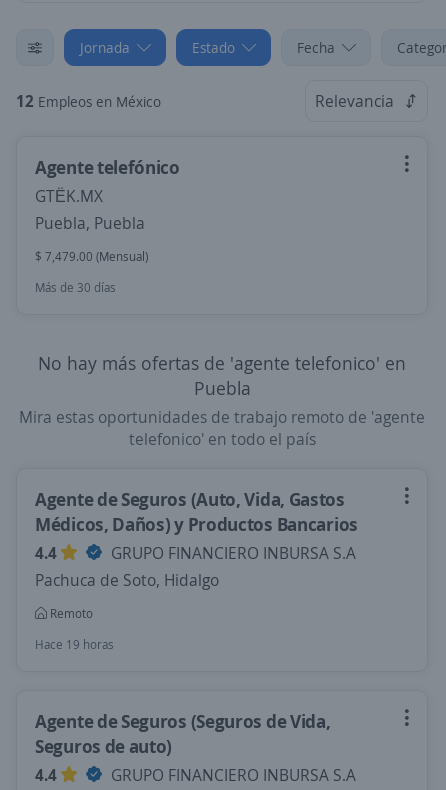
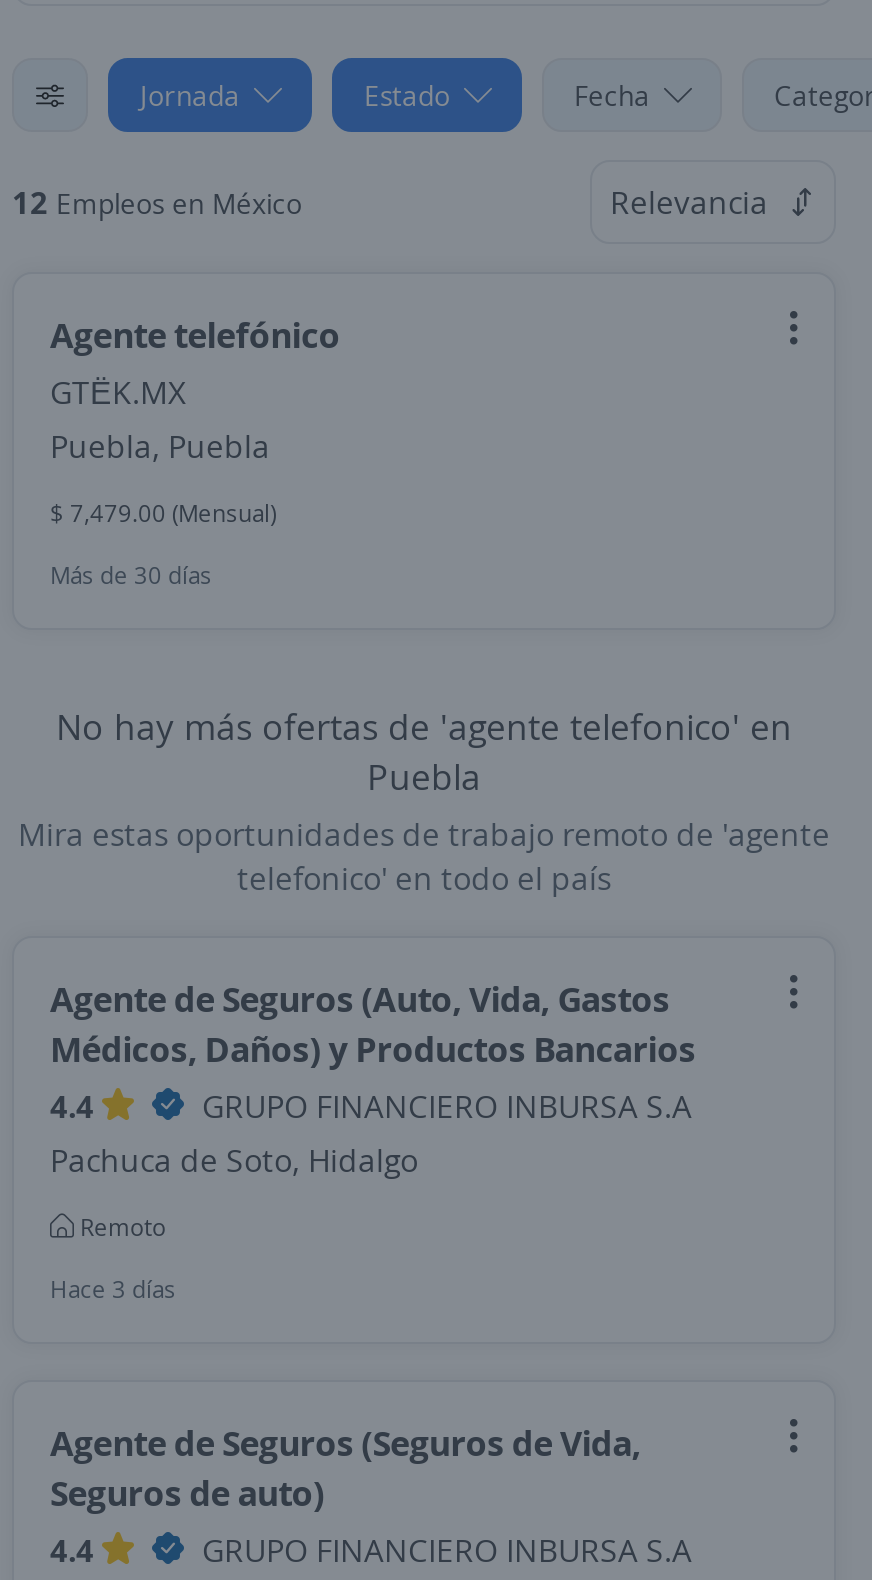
[35,636,114,653] Hace 19 horas -> [50,1272,176,1306] Hace 3 días

